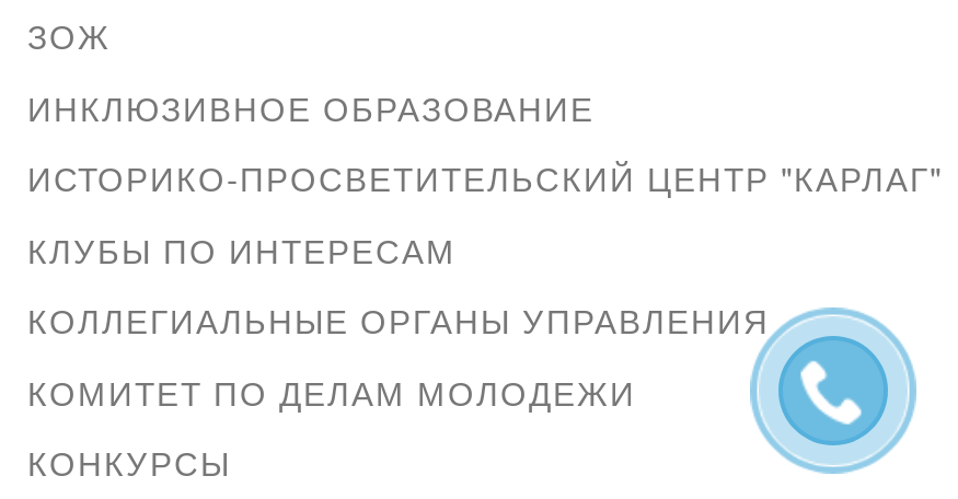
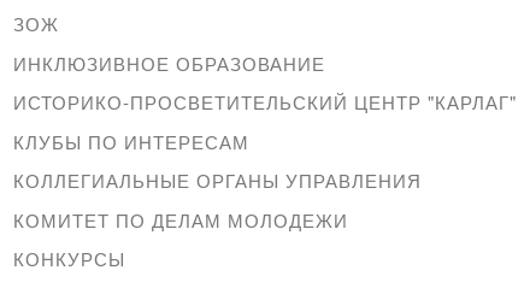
[748,305,919,476] [image] -> none

